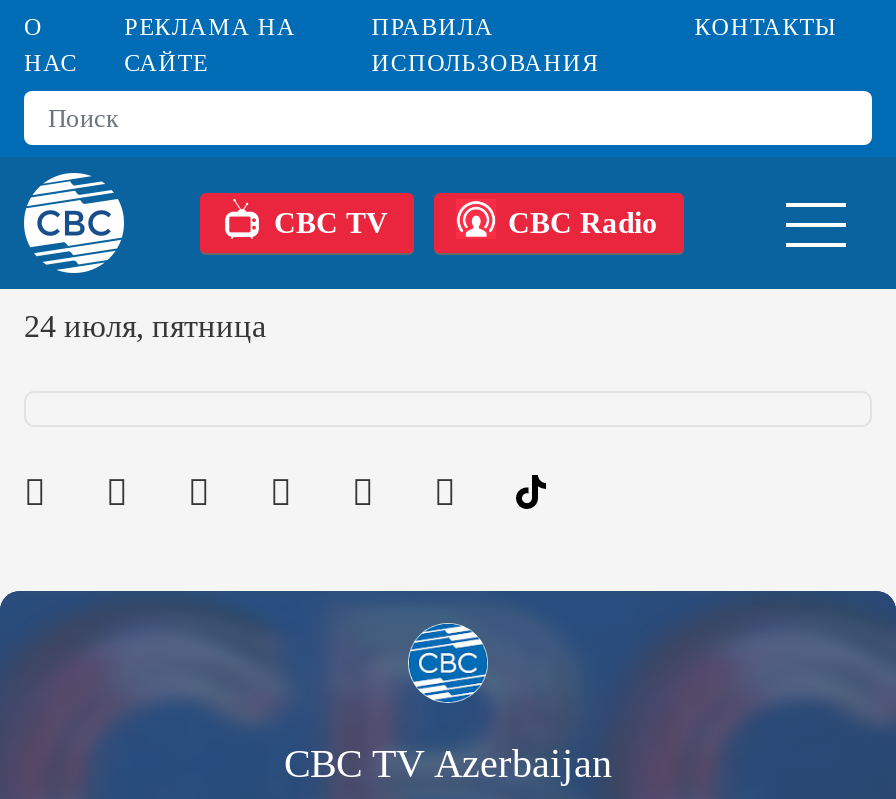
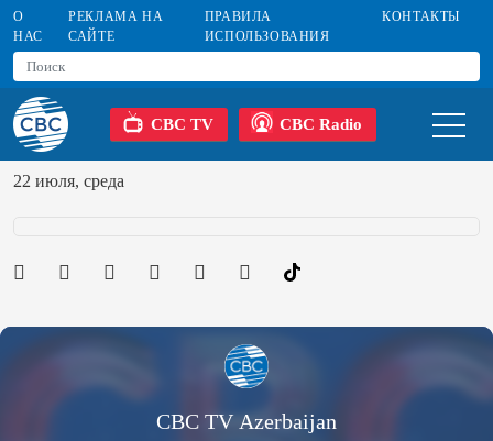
[24,309,266,343] 24 июля, пятница -> [13,172,124,190] 22 июля, среда

